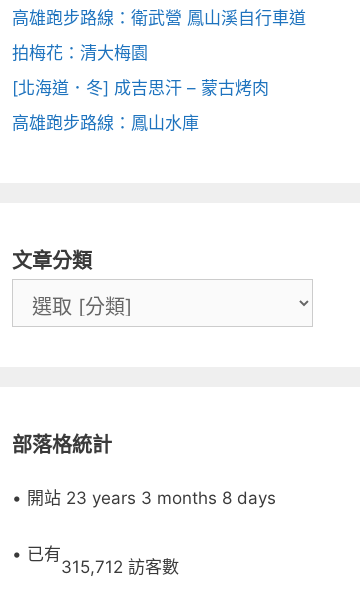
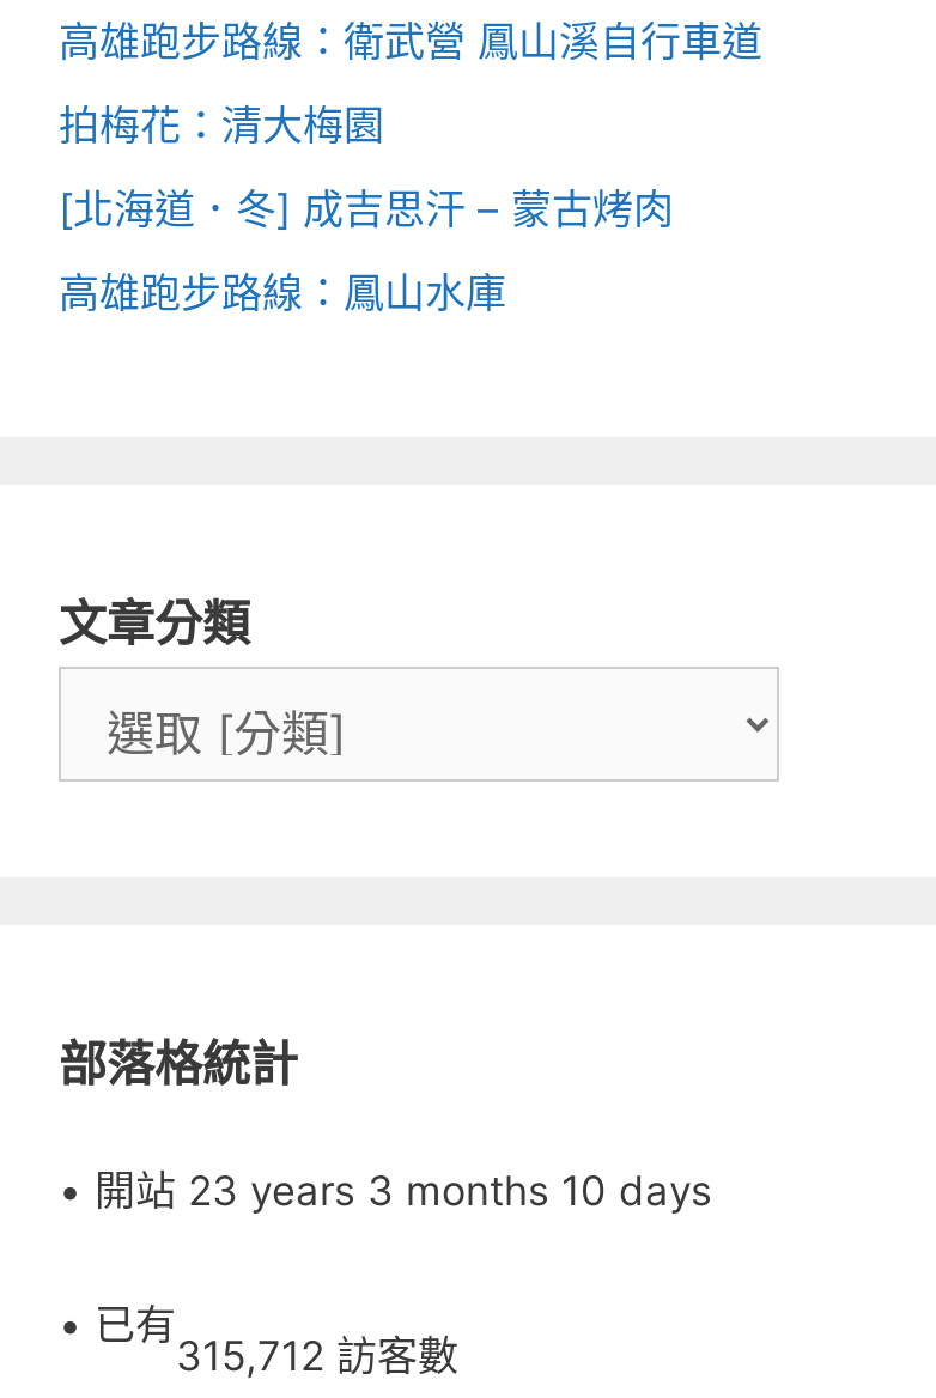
[12,488,276,508] • 開站 23 years 3 months 8 days -> [59,1168,712,1216] • 開站 23 years 3 months 10 days

